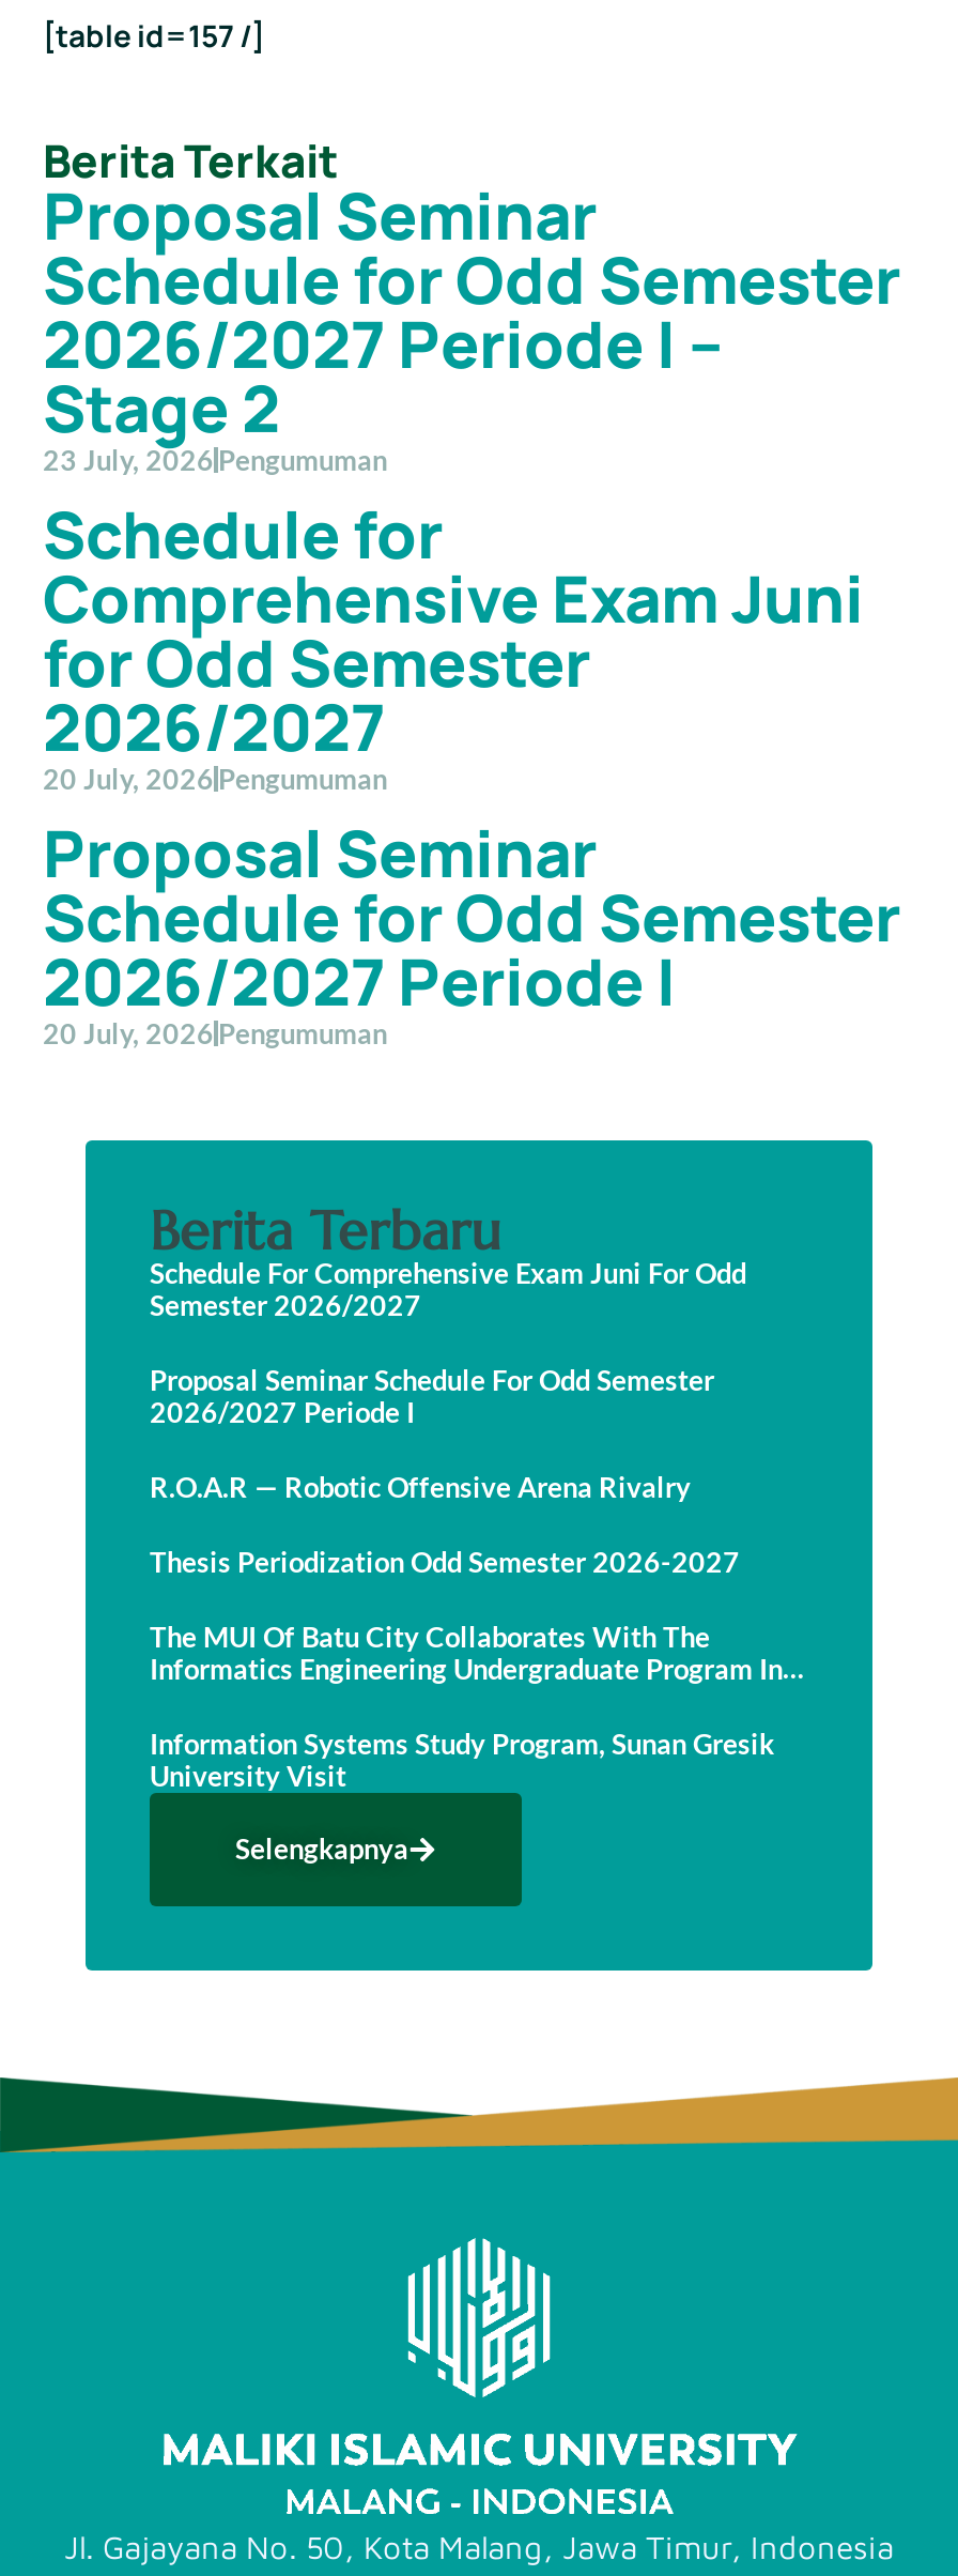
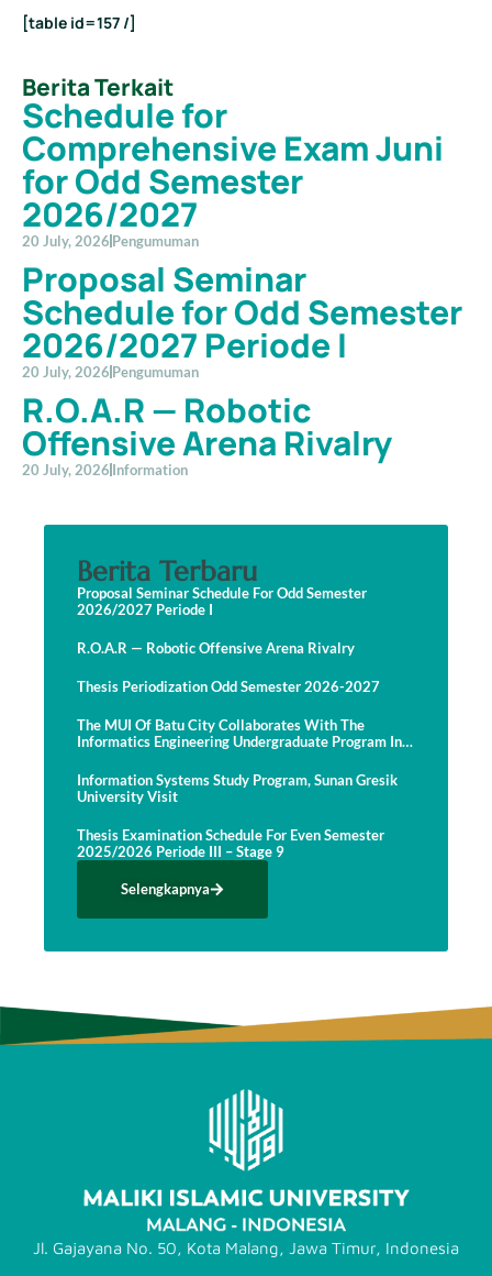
[43,170,900,476] Proposal Seminar | Schedule for Odd Semester | 2026/2027 Periode I – | Stage 2 | 23 July, 2026 Pengumuman -> none
moved [43,489,900,1050] -> [22,92,462,380]: Schedule for | Comprehensive Exam Juni | for Odd Semester | ... | 2026/2027 Periode I | 20 July, 2026 Pengumuman
none -> [22,387,392,478] R.O.A.R — Robotic | Offensive Arena Rivalry | 20 July, 2026 Information
[150,1255,746,1321] Schedule For Comprehensive Exam Juni For Odd | Semester 2026/2027 -> none
moved [150,1362,783,1792] -> [77,584,402,805]: Proposal Seminar Schedule For Odd Semester | 2026/2027 Periode I | R.O.A.R — Robotic Offensive Arena Rivalry | Thesis Periodization Odd Semester 2026-2027 | The MUI Of Batu City Collaborates With The | Informatics Engineering Undergraduate Program In | Information Systems Study Program, Sunan Gresik | University Visit
none -> [77,826,384,860] Thesis Examination Schedule For Even Semester | 2025/2026 Periode III – Stage 9

